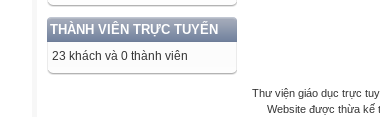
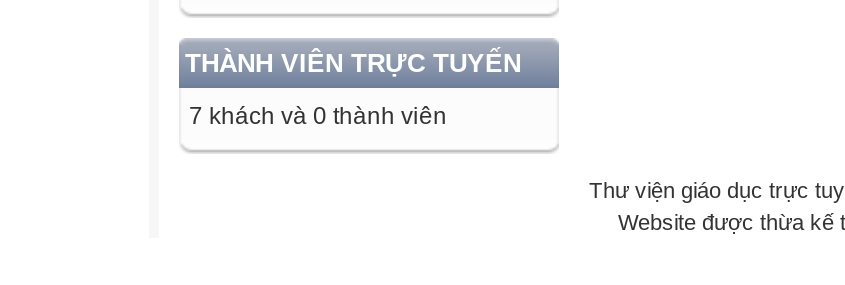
[52,48,188,62] 23 khách và 0 thành viên -> [189,101,447,129] 7 khách và 0 thành viên

